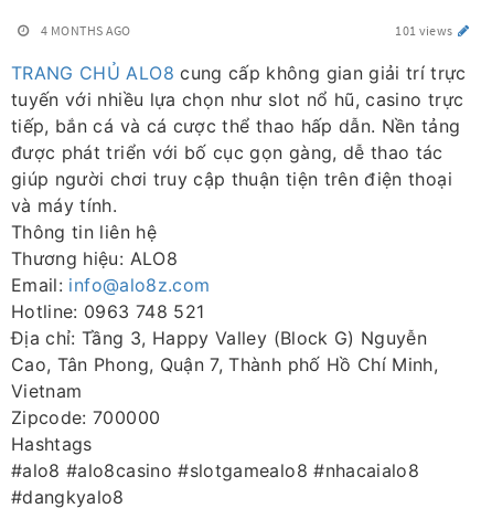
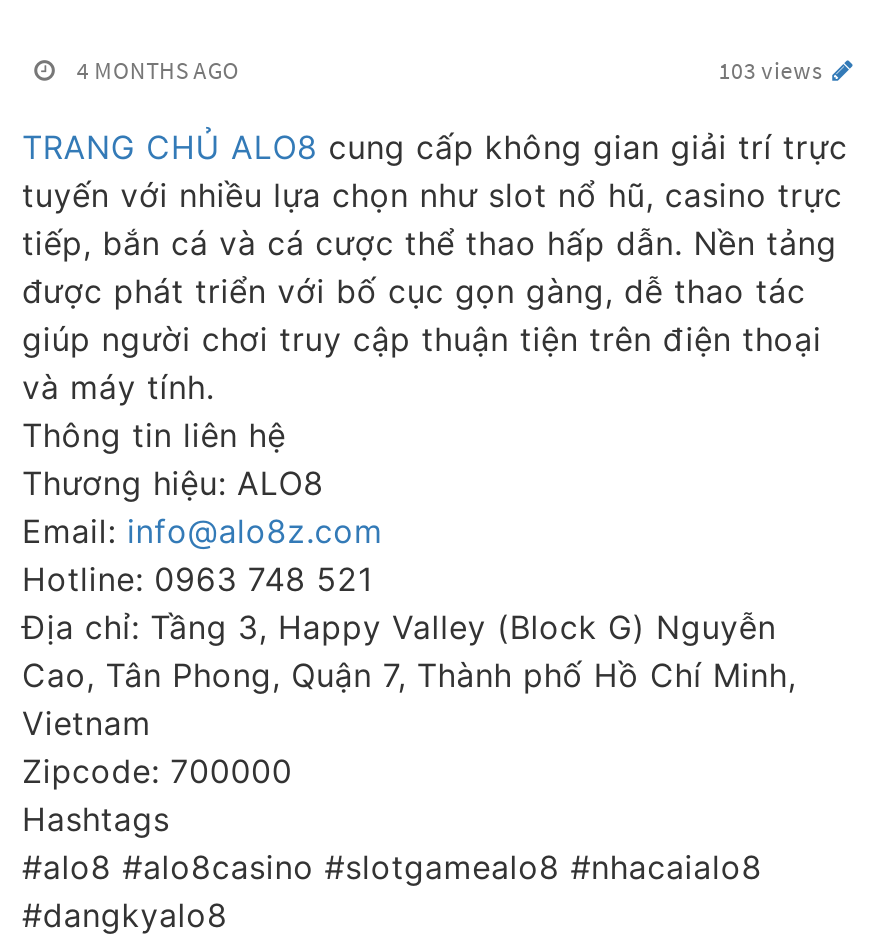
[395,22,455,39] 101 views -> [718,55,827,85] 103 views

